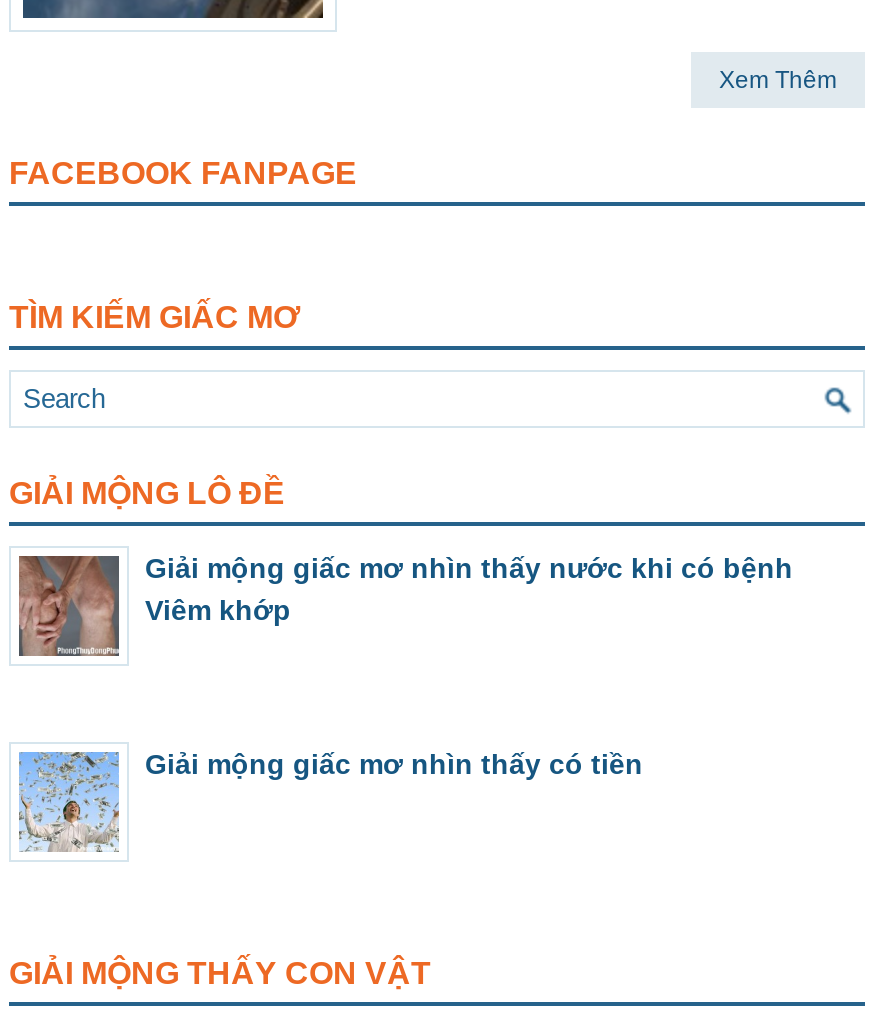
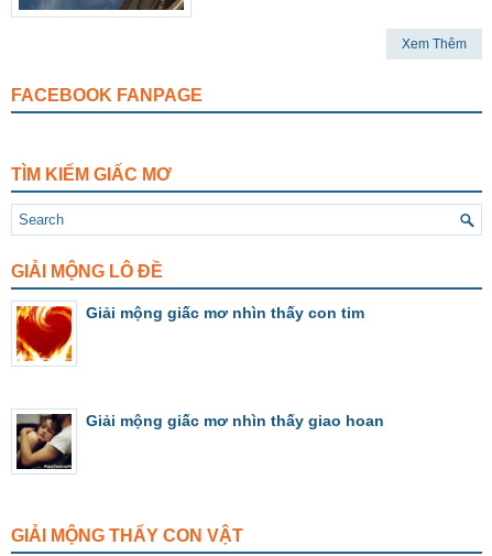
[17,552,793,658] [image] | Giải mộng giấc mơ nhìn thấy nước khi có bệnh | Viêm khớp -> [15,304,364,362] [image] | Giải mộng giấc mơ nhìn thấy con tim
[17,748,643,852] [image] | Giải mộng giấc mơ nhìn thấy có tiền -> [15,412,384,470] [image] | Giải mộng giấc mơ nhìn thấy giao hoan

